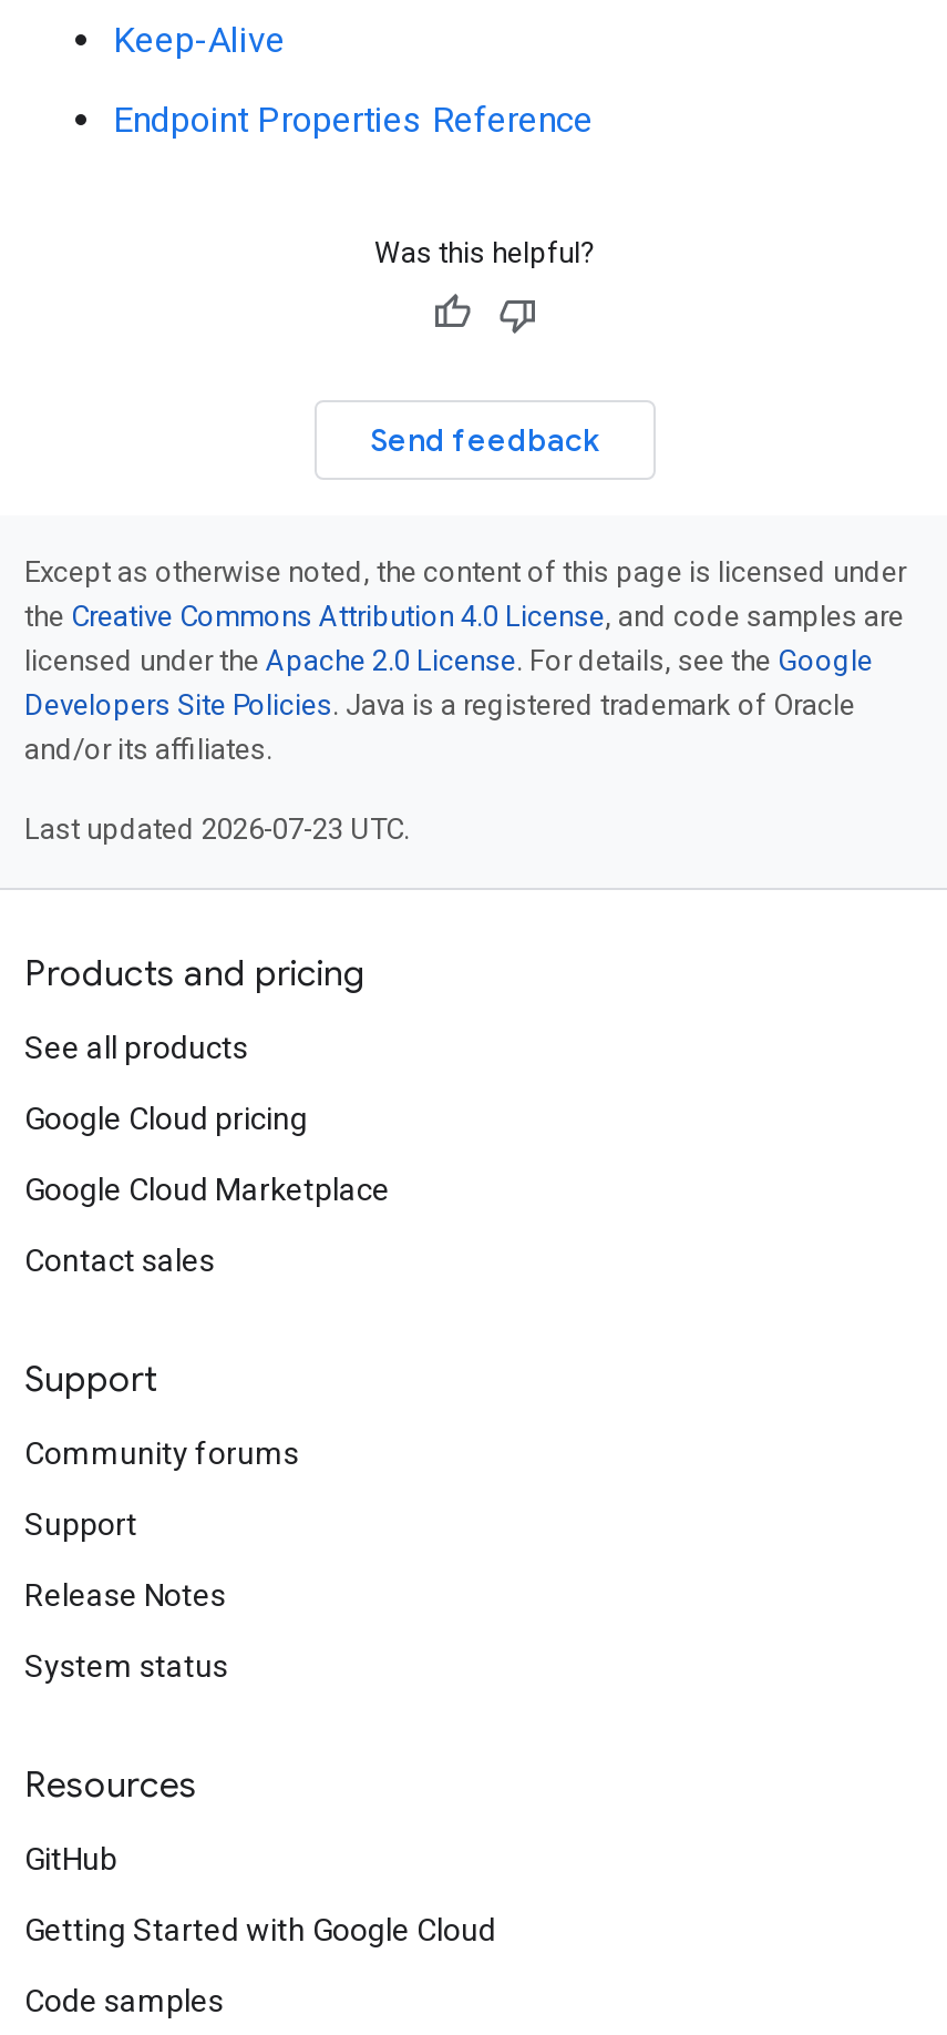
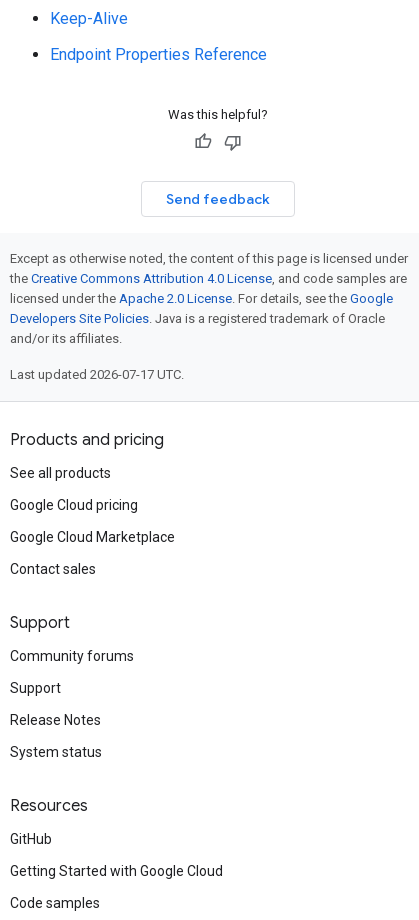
[24,812,410,846] Last updated 2026-07-23 UTC. -> [10,367,184,382] Last updated 2026-07-17 UTC.

